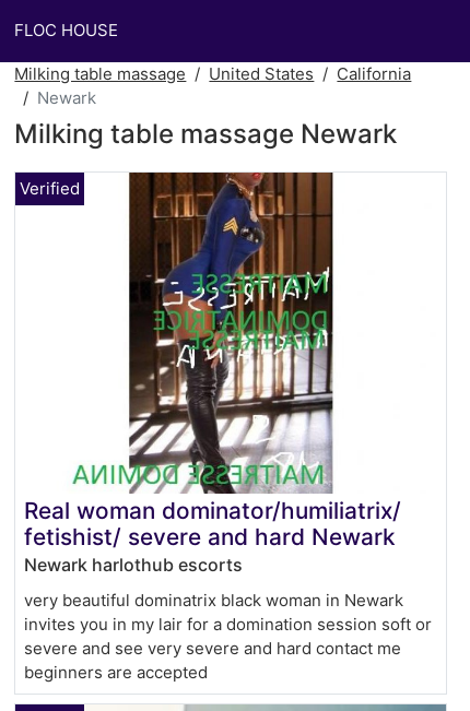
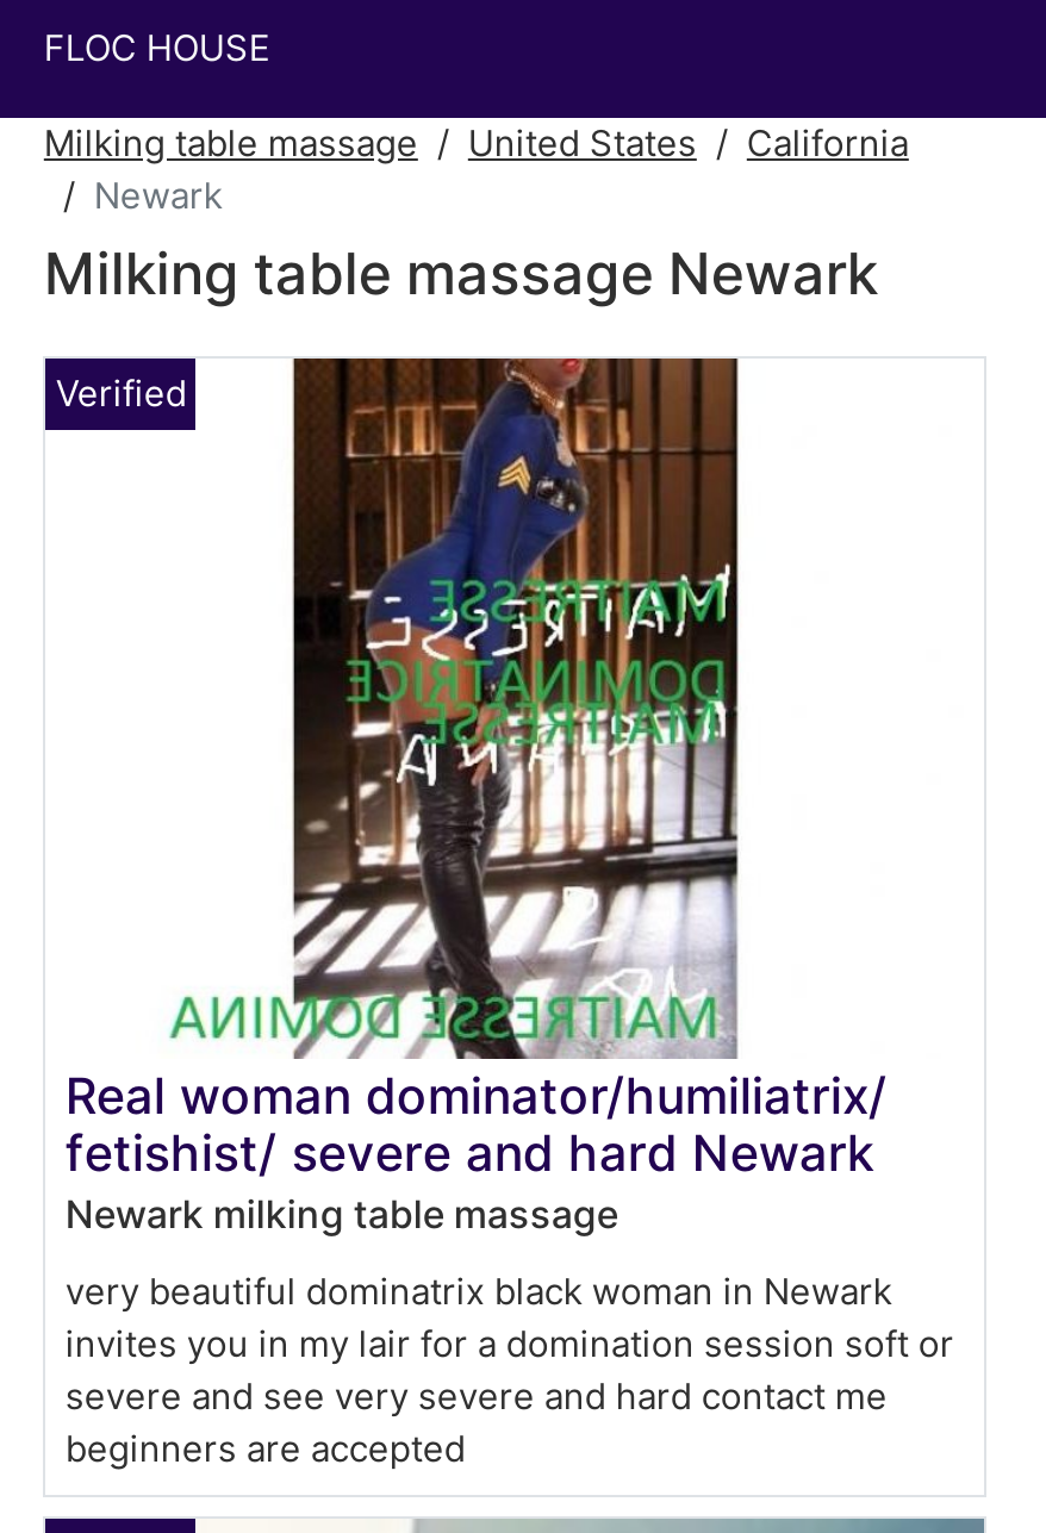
[24,554,243,576] Newark harlothub escorts -> [65,1191,618,1238] Newark milking table massage

